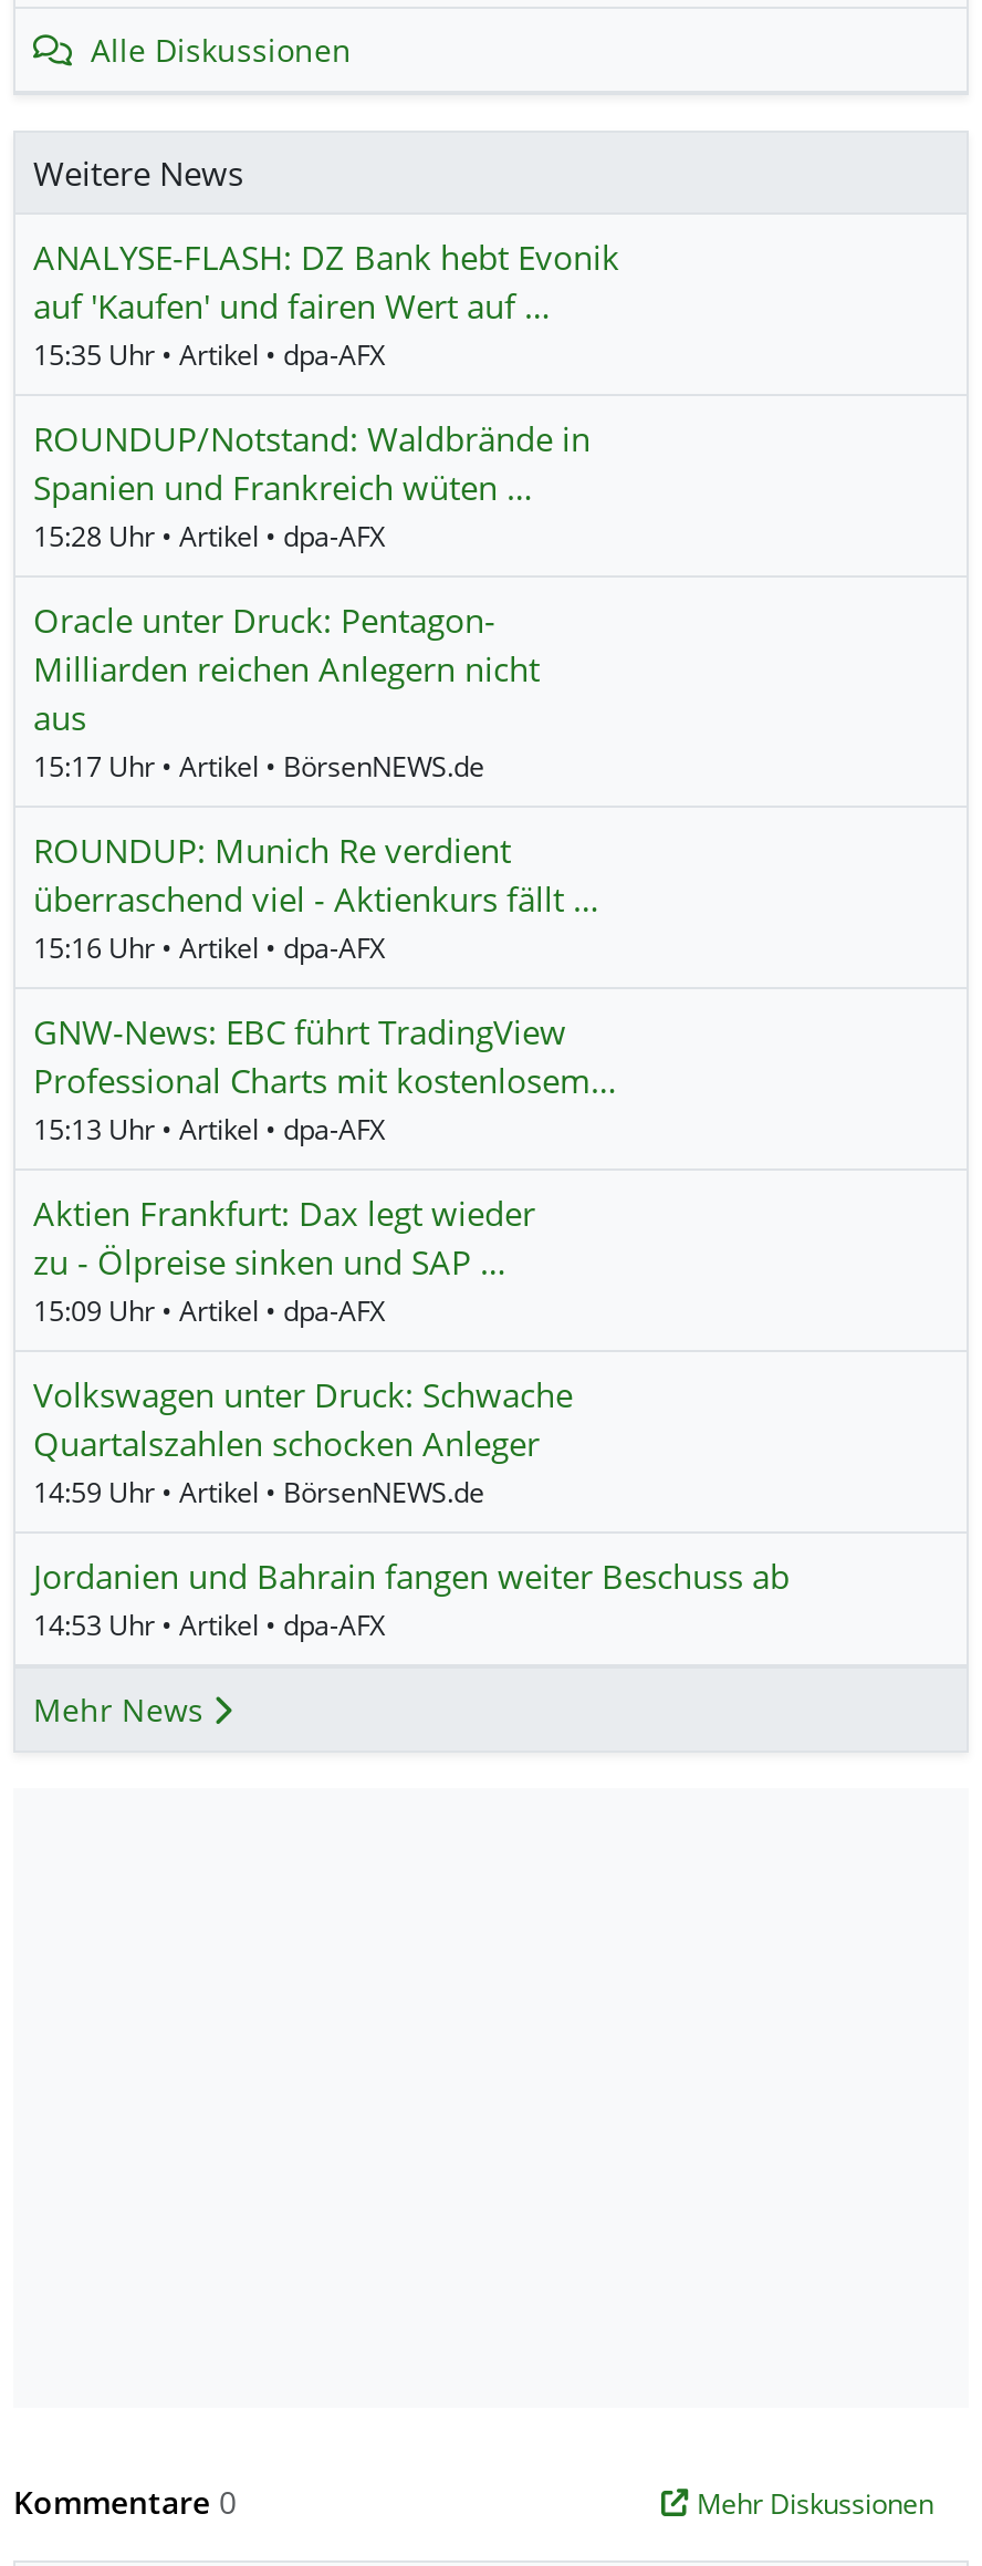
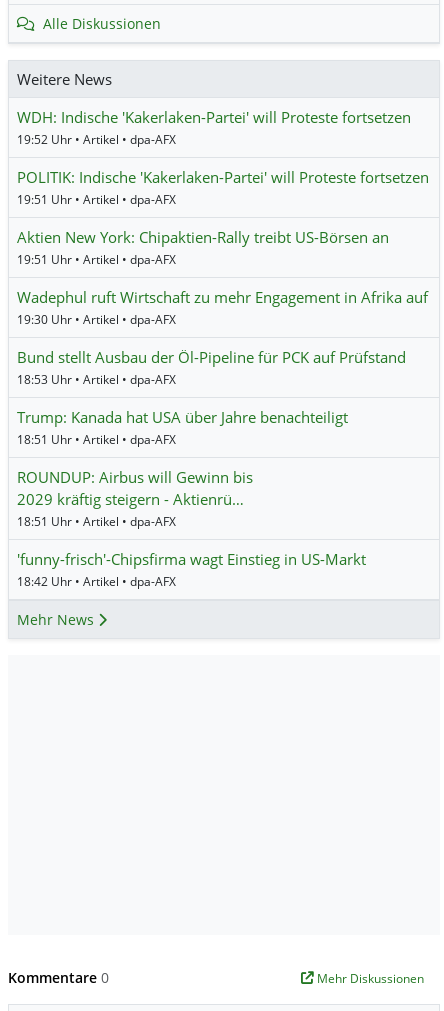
[33,234,619,374] ANALYSE-FLASH: DZ Bank hebt Evonik | auf 'Kaufen' und fairen Wert auf … | 15:35 Uhr • Artikel • dpa-AFX -> [17,107,411,148] WDH: Indische 'Kakerlaken-Partei' will Proteste fortsetzen | 19:52 Uhr • Artikel • dpa-AFX
[33,416,591,555] ROUNDUP/Notstand: Waldbrände in | Spanien und Frankreich wüten … | 15:28 Uhr • Artikel • dpa-AFX -> [17,167,429,208] POLITIK: Indische 'Kakerlaken-Partei' will Proteste fortsetzen | 19:51 Uhr • Artikel • dpa-AFX
[33,597,540,785] Oracle unter Druck: Pentagon- | Milliarden reichen Anlegern nicht | aus | 15:17 Uhr • Artikel • BörsenNEWS.de -> [17,227,389,268] Aktien New York: Chipaktien-Rally treibt US-Börsen an | 19:51 Uhr • Artikel • dpa-AFX
[33,827,599,967] ROUNDUP: Munich Re verdient | überraschend viel - Aktienkurs fällt … | 15:16 Uhr • Artikel • dpa-AFX -> [17,287,428,328] Wadephul ruft Wirtschaft zu mehr Engagement in Afrika auf | 19:30 Uhr • Artikel • dpa-AFX
[33,1009,617,1148] GNW-News: EBC führt TradingView | Professional Charts mit kostenlosem… | 15:13 Uhr • Artikel • dpa-AFX -> [17,347,406,388] Bund stellt Ausbau der Öl-Pipeline für PCK auf Prüfstand | 18:53 Uhr • Artikel • dpa-AFX
[33,1190,535,1330] Aktien Frankfurt: Dax legt wieder | zu - Ölpreise sinken und SAP … | 15:09 Uhr • Artikel • dpa-AFX -> [17,407,348,448] Trump: Kanada hat USA über Jahre benachteiligt | 18:51 Uhr • Artikel • dpa-AFX
[33,1372,573,1511] Volkswagen unter Druck: Schwache | Quartalszahlen schocken Anleger | 14:59 Uhr • Artikel • BörsenNEWS.de -> [17,467,253,530] ROUNDUP: Airbus will Gewinn bis | 2029 kräftig steigern - Aktienrü… | 18:51 Uhr • Artikel • dpa-AFX
[33,1553,790,1644] Jordanien und Bahrain fangen weiter Beschuss ab | 14:53 Uhr • Artikel • dpa-AFX -> [17,549,366,590] 'funny-frisch'-Chipsfirma wagt Einstieg in US-Markt | 18:42 Uhr • Artikel • dpa-AFX

